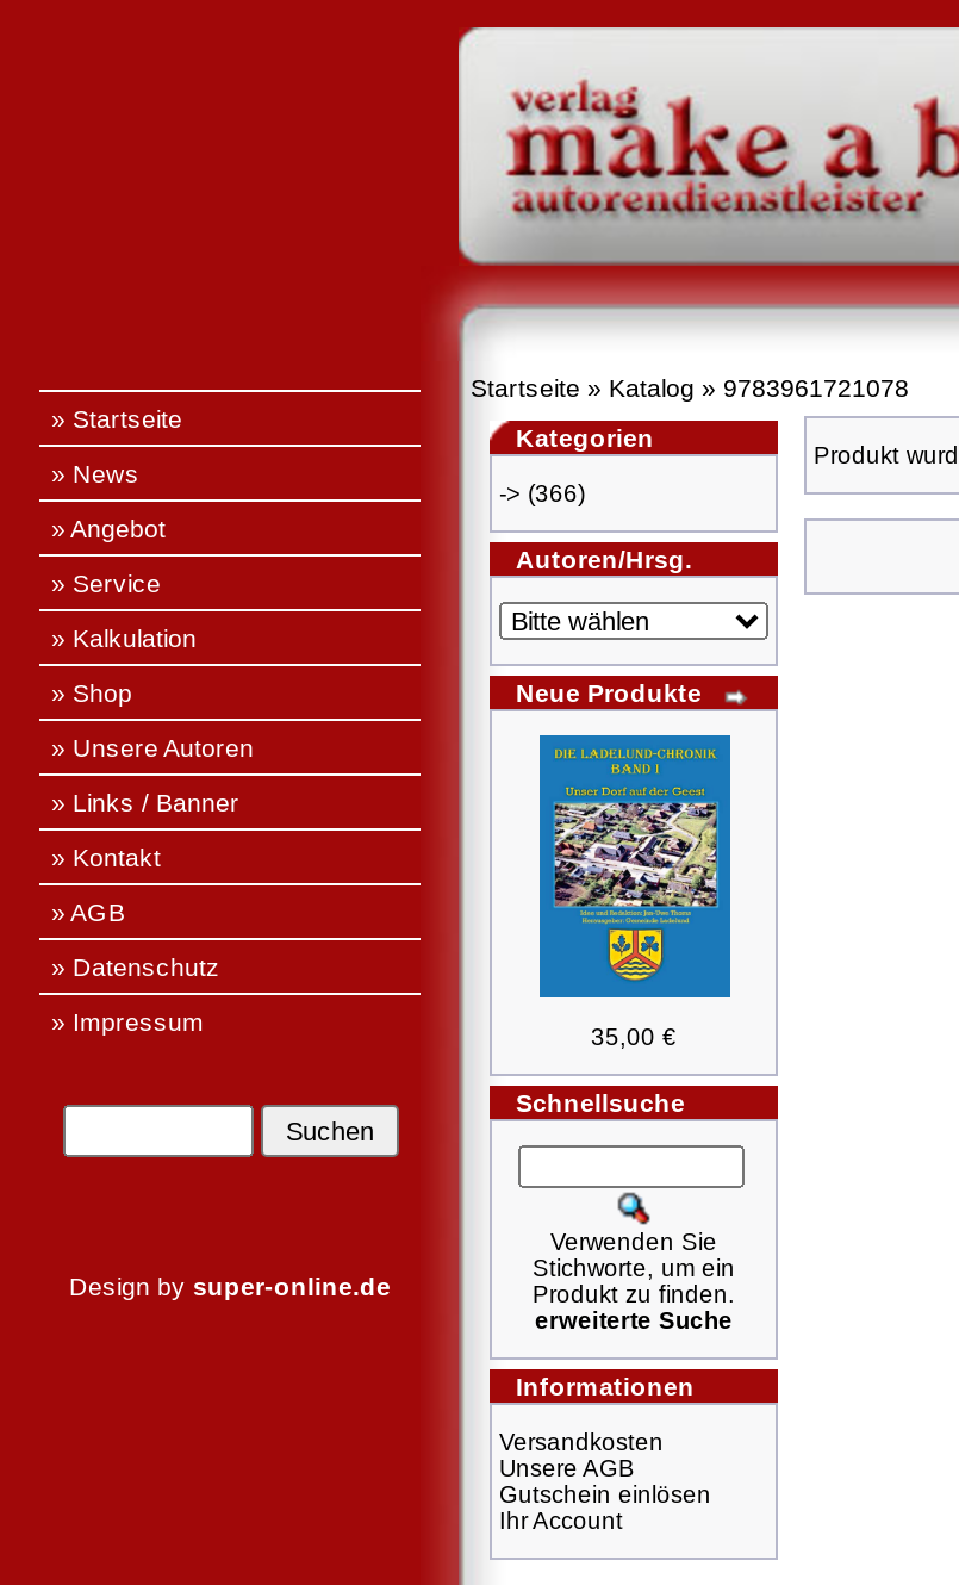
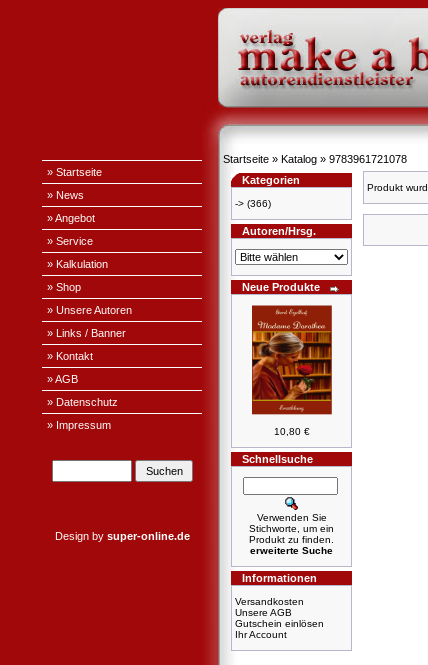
[537,733,733,1050] [image] | 35,00 € -> [251,304,333,437] [image] | 10,80 €

